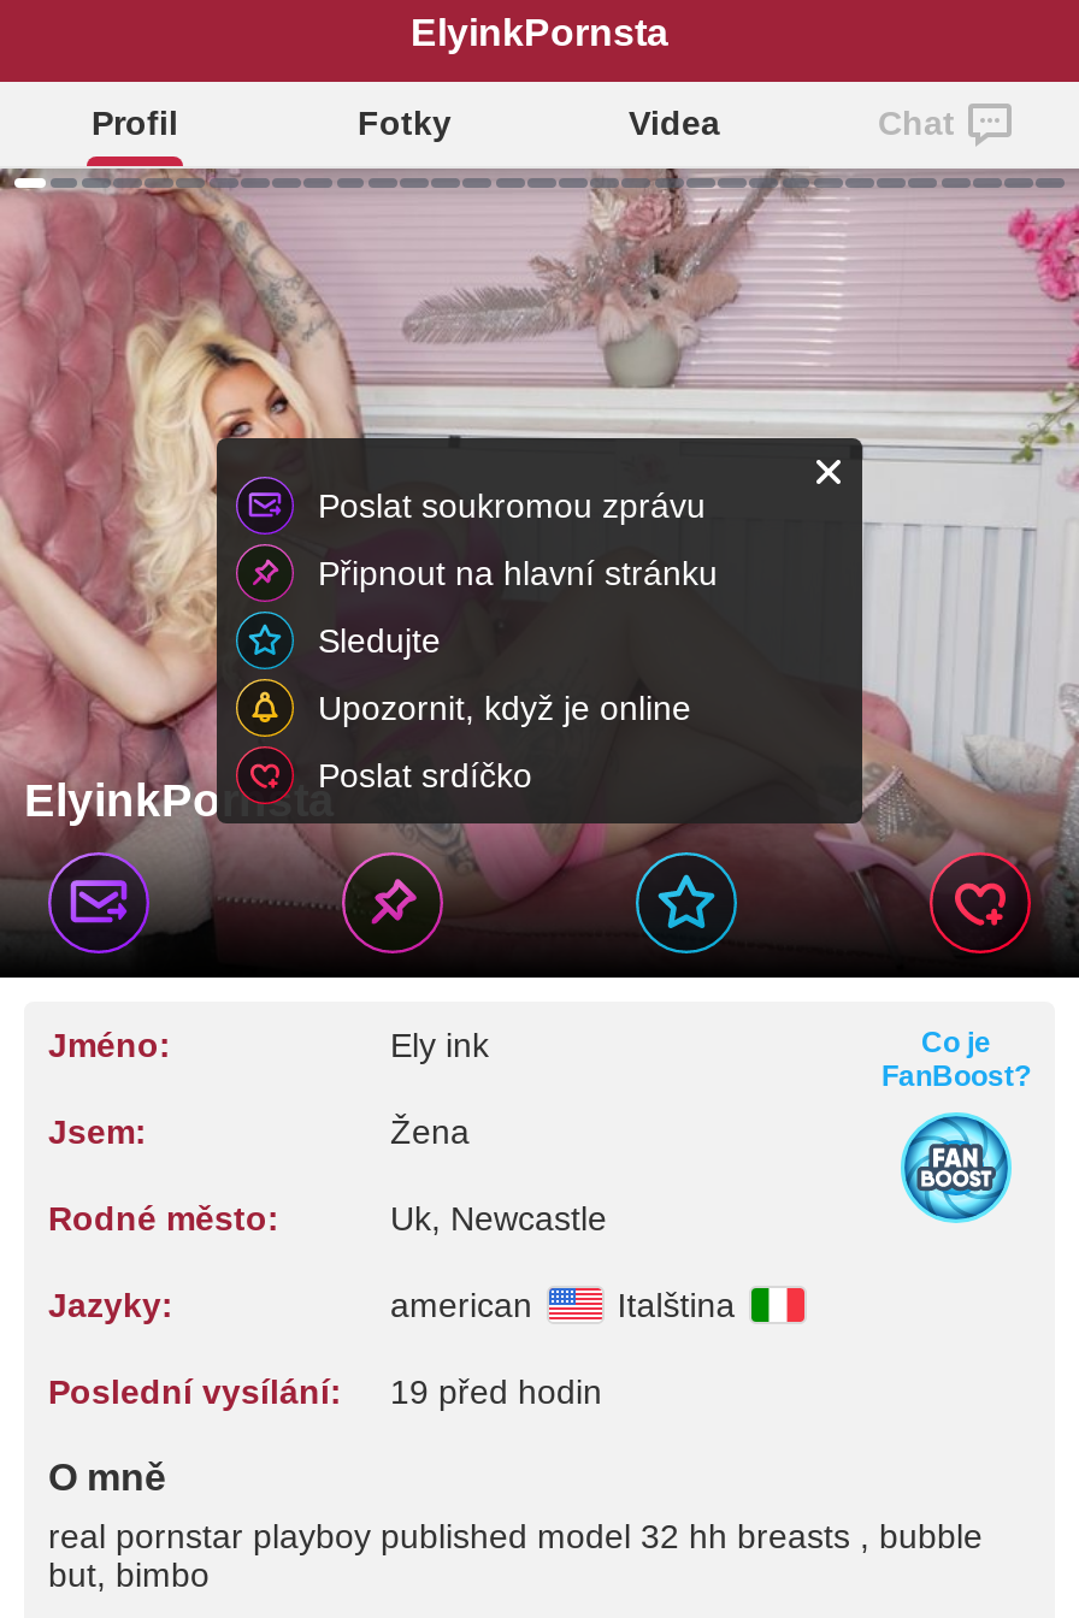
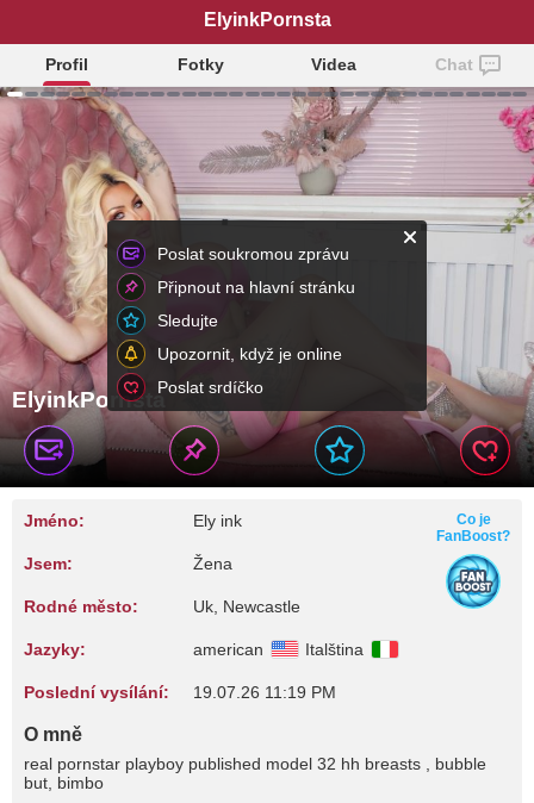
[48,1372,602,1411] Poslední vysílání: 19 před hodin -> [24,683,336,702] Poslední vysílání: 19.07.26 11:19 PM

